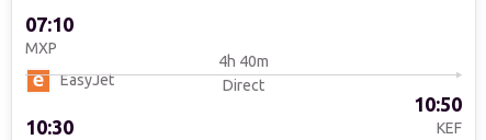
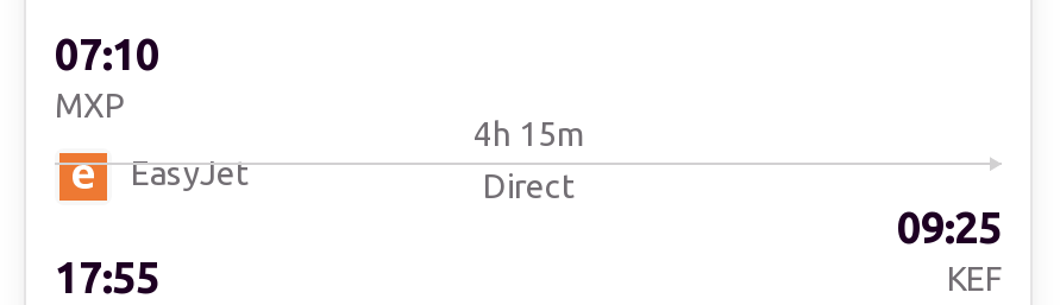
[218,52,269,69] 4h 40m -> [473,114,583,152] 4h 15m
[414,92,462,114] 10:50 -> [897,202,1002,249] 09:25
[25,115,74,137] 10:30 -> [55,252,159,299] 17:55

